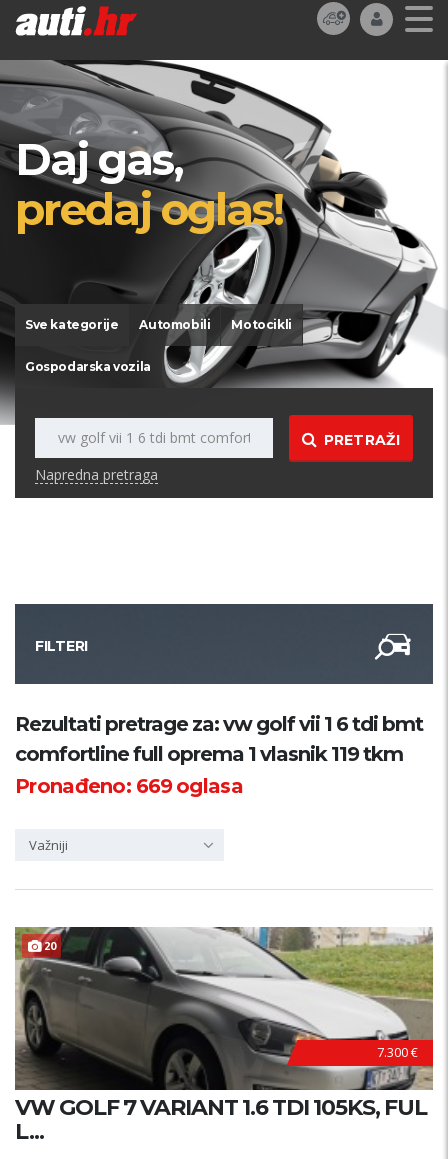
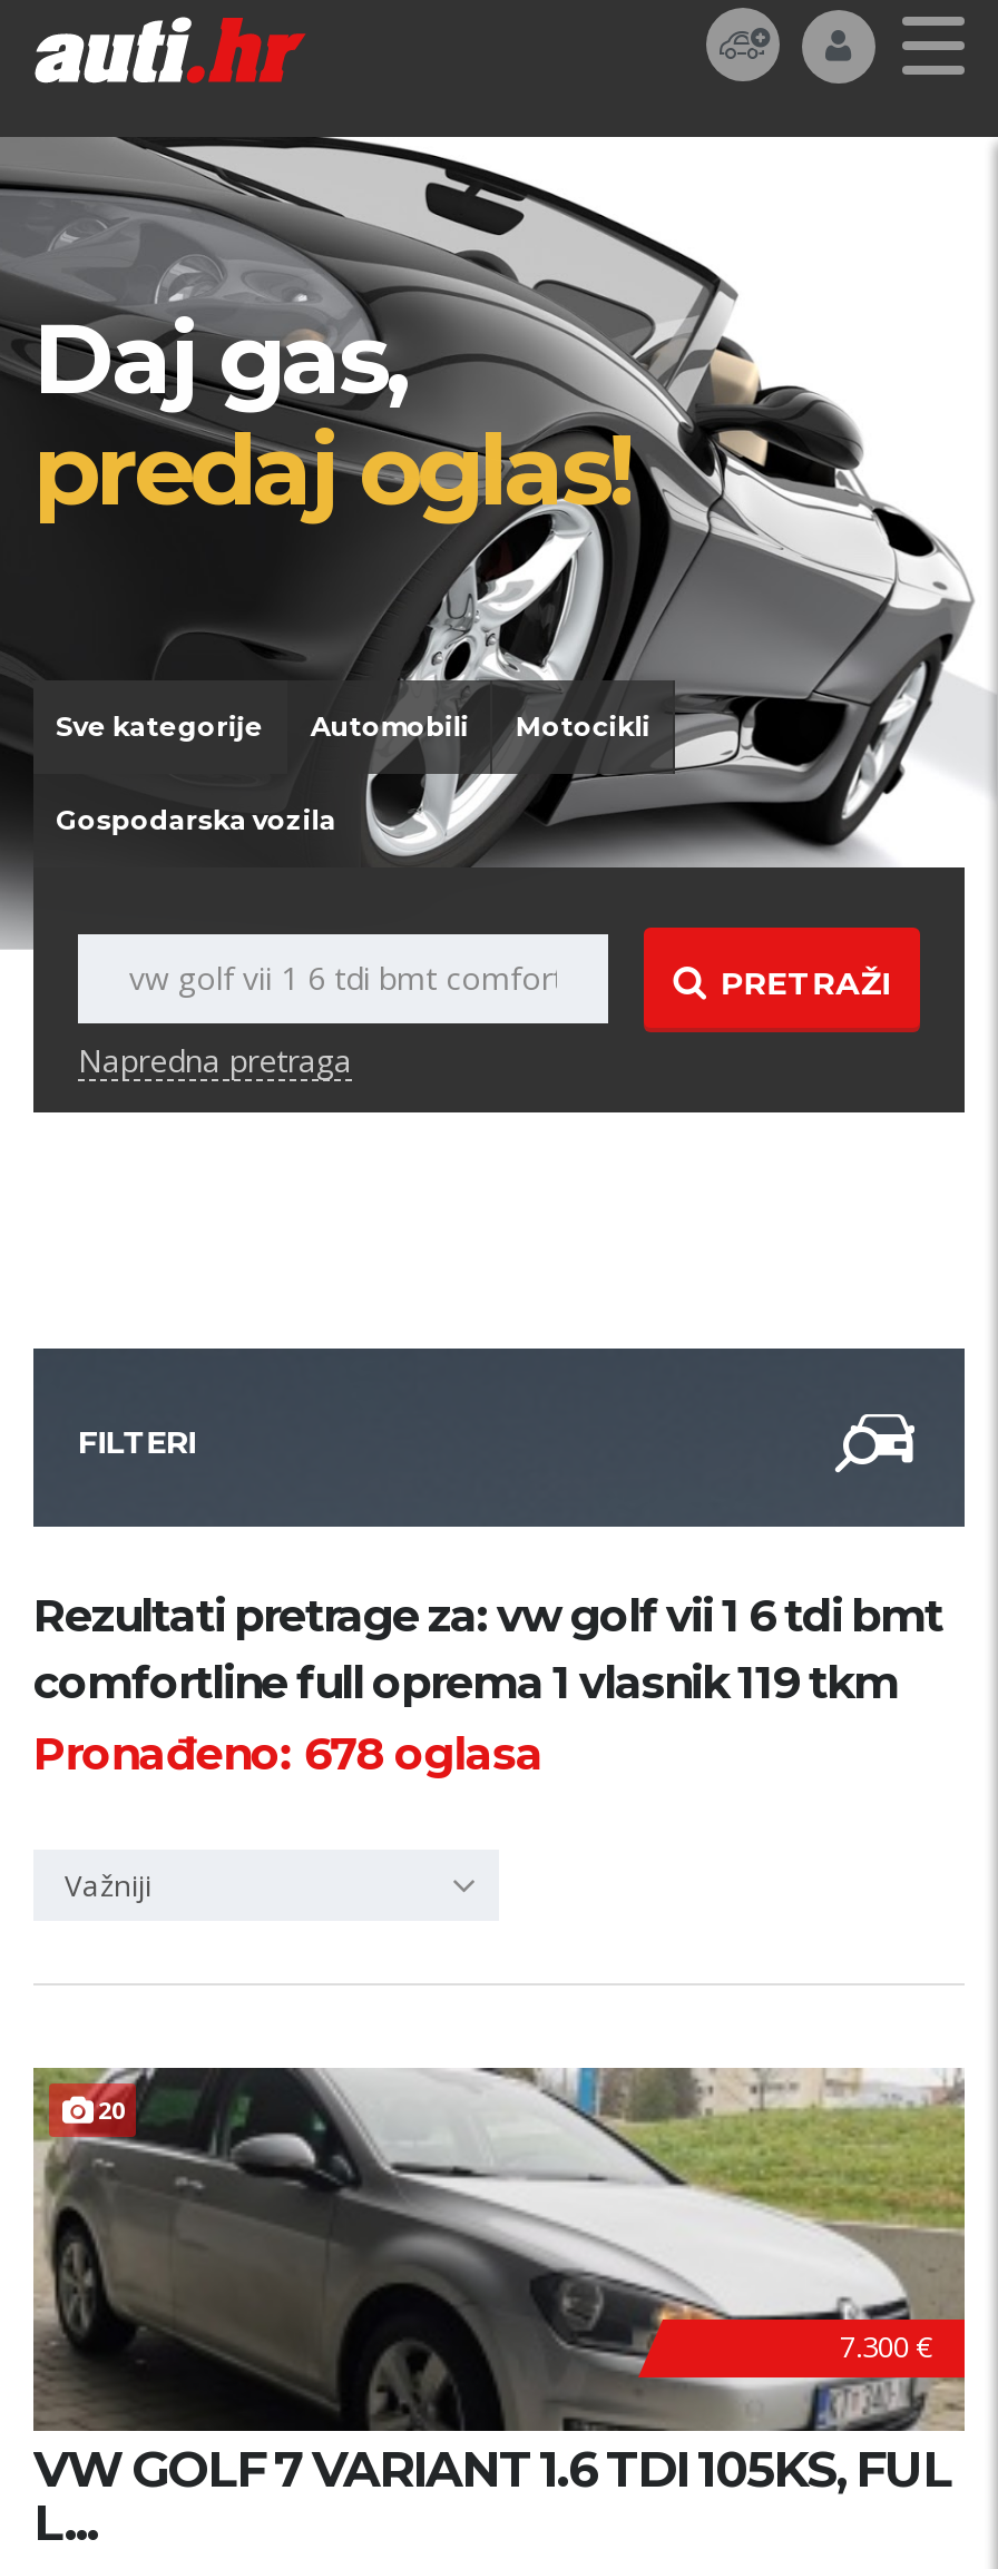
[15,774,243,798] Pronađeno: 669 oglasa -> [33,1727,543,1781] Pronađeno: 678 oglasa

